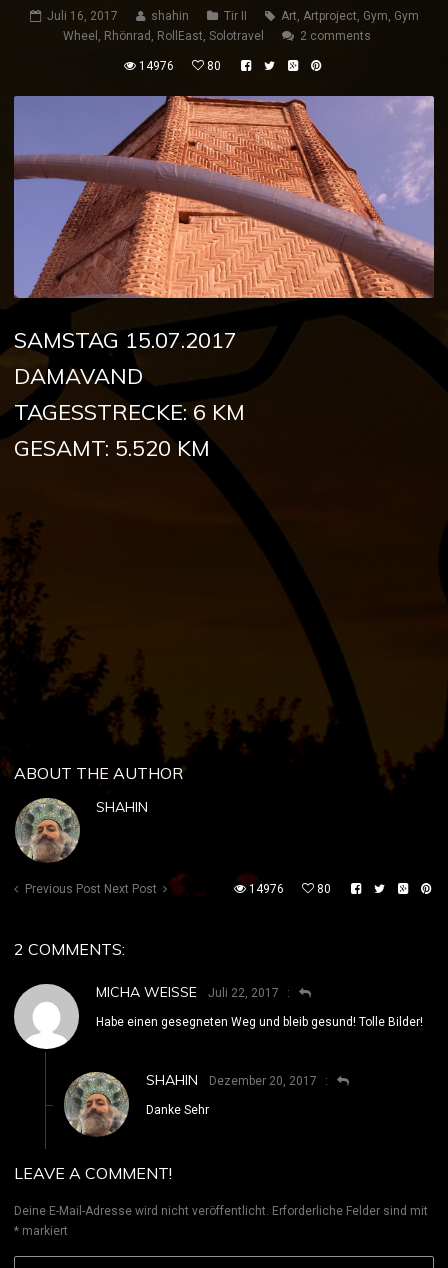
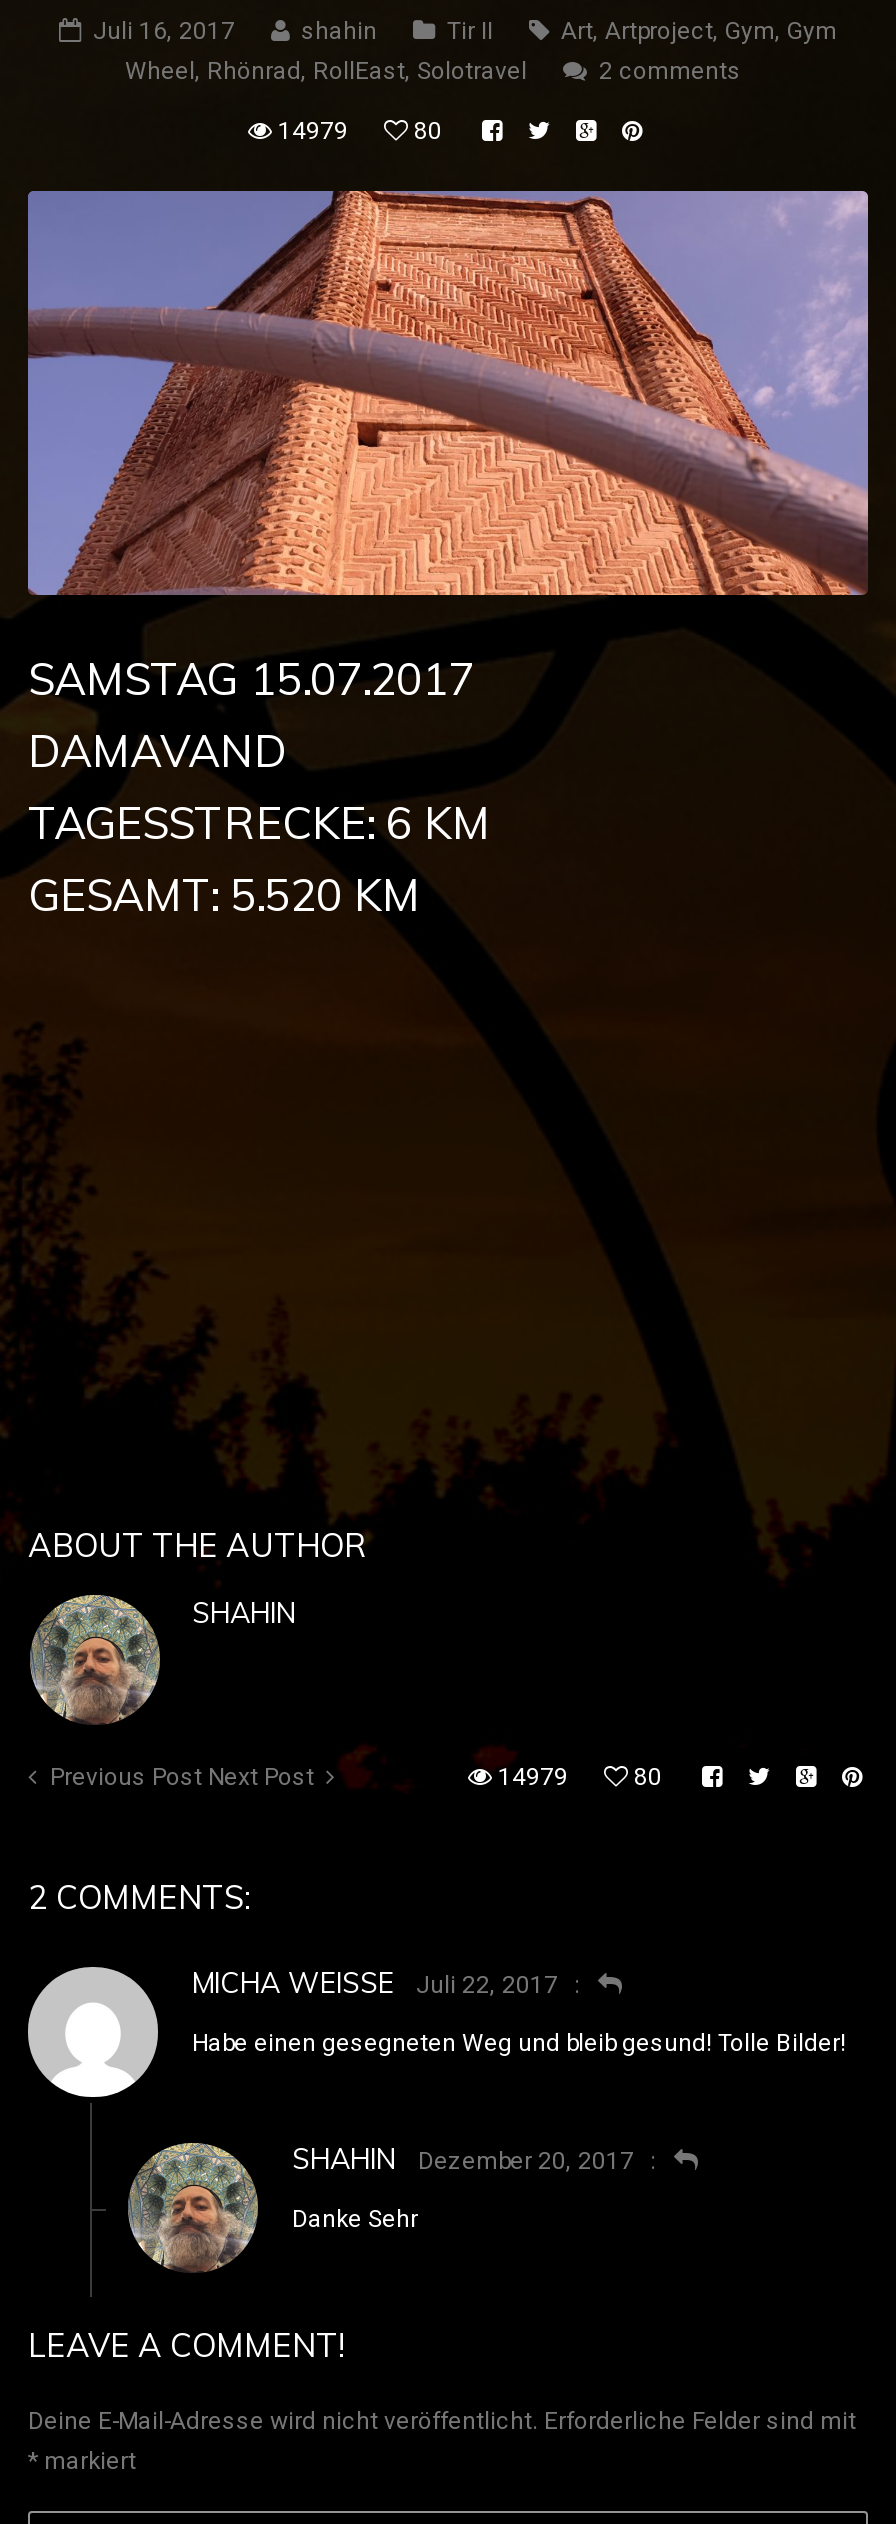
[139,59,174,73] 14976 -> [278,117,348,145] 14979
[249,882,284,896] 14976 -> [498,1763,568,1791] 14979

